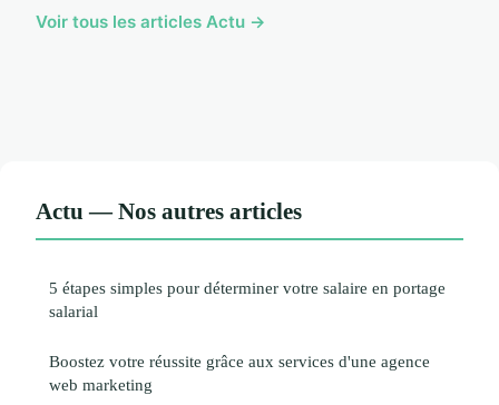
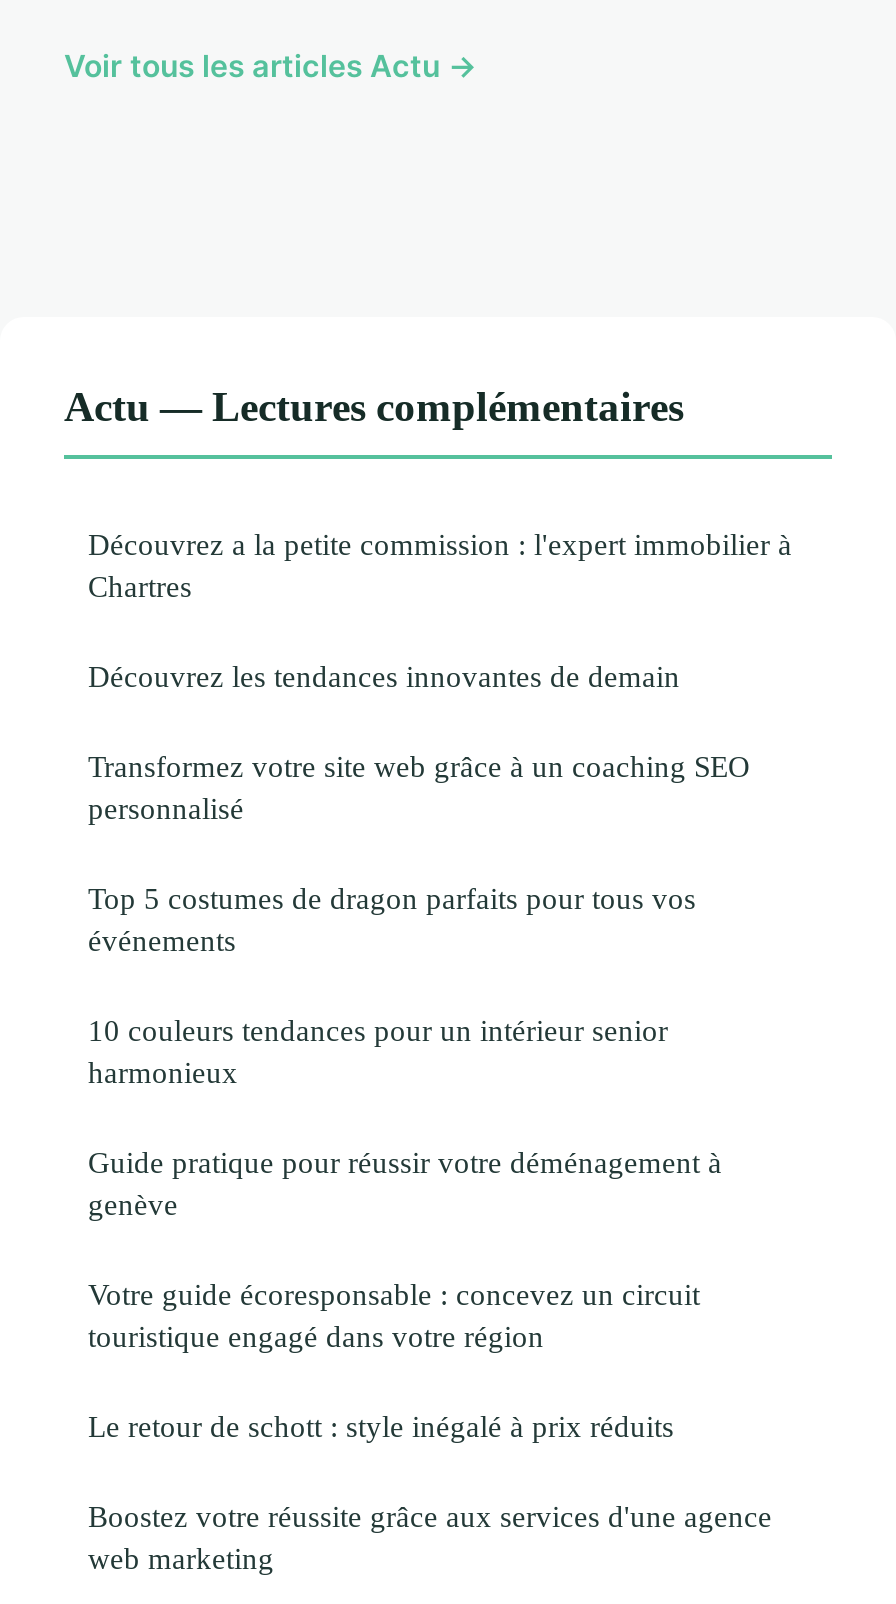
[36,198,446,321] Actu — Nos autres articles | 5 étapes simples pour déterminer votre salaire en portage | salarial -> [64,384,792,1444] Actu — Lectures complémentaires | Découvrez a la petite commission : l'expert immobilier à | Chartres | Découvrez les tendances innovantes de demain | Transformez votre site web grâce à un coaching SEO | personnalisé | Top 5 costumes de dragon parfaits pour tous vos | événements | 10 couleurs tendances pour un intérieur senior | harmonieux | Guide pratique pour réussir votre déménagement à | genève | Votre guide écoresponsable : concevez un circuit | touristique engagé dans votre région | Le retour de schott : style inégalé à prix réduits

